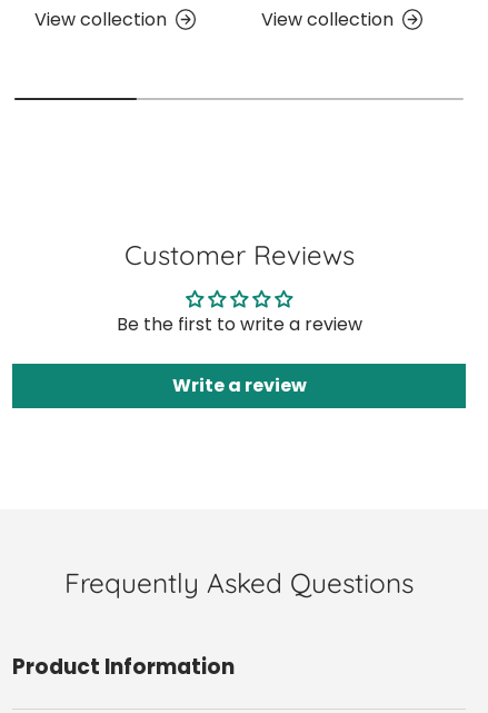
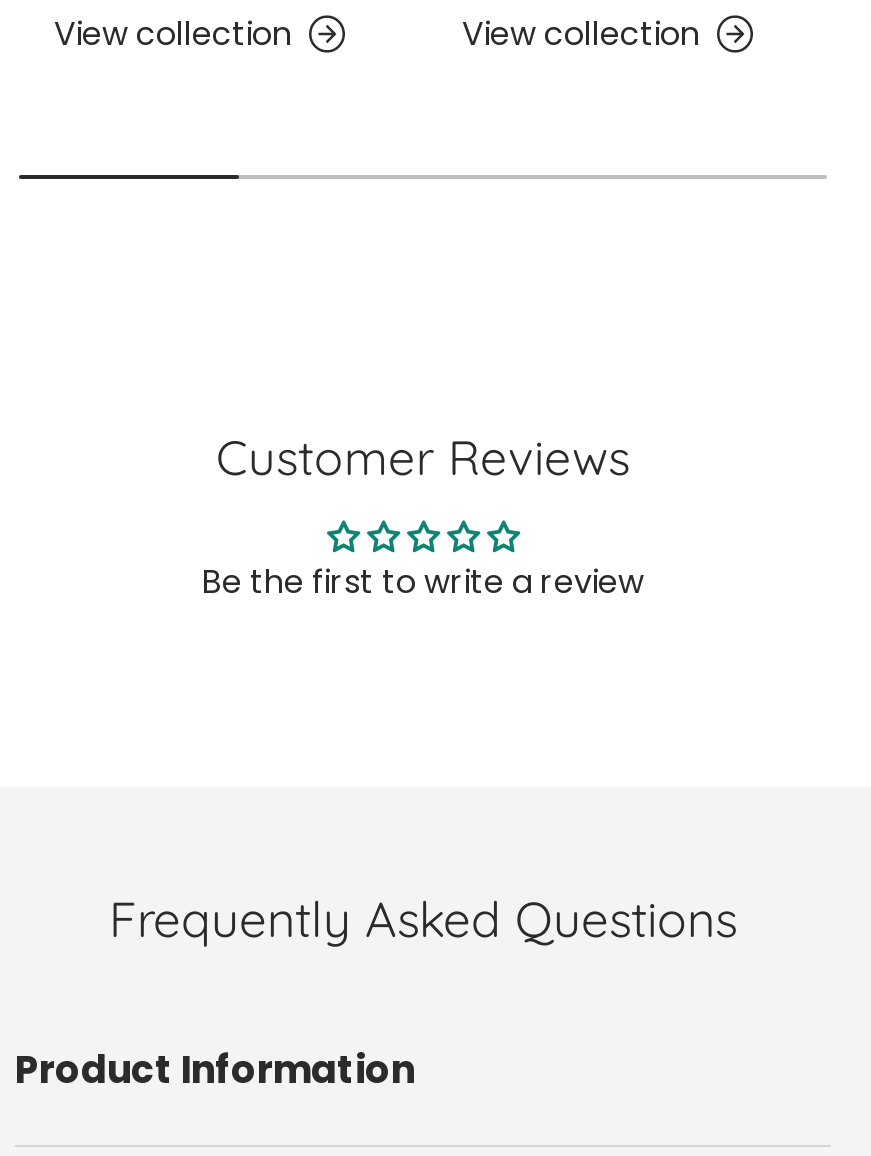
[172,373,306,398] Write a review -> none

